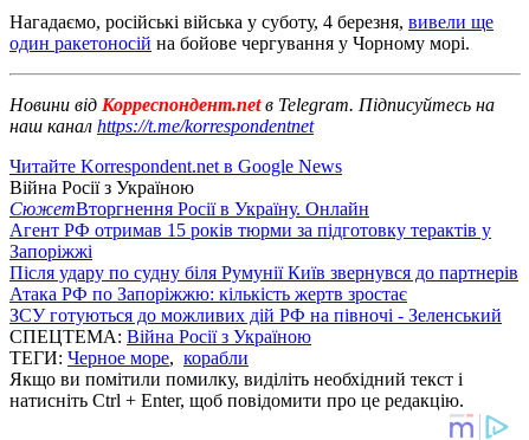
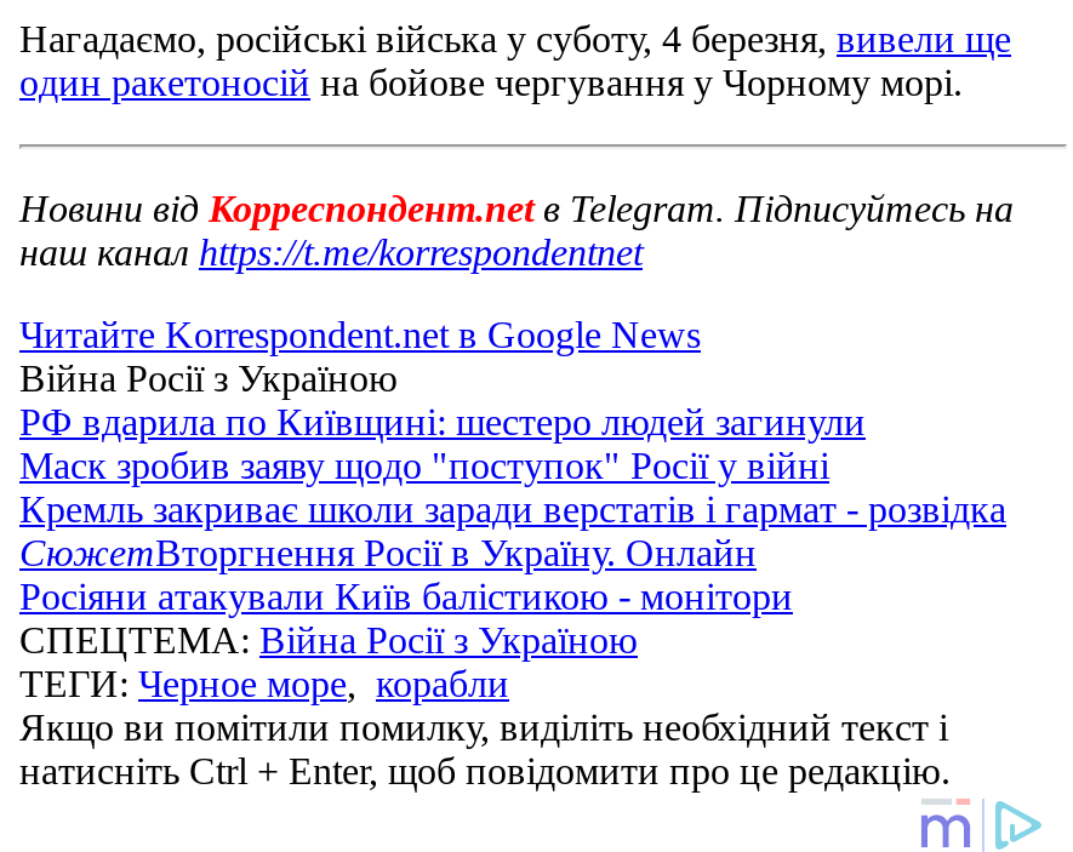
none -> [19,400,1006,529] РФ вдарила по Київщині: шестеро людей загинули | Маск зробив заяву щодо "поступок" Росії у війні | Кремль закриває школи заради верстатів і гармат - розвідка
moved [9,198,369,218] -> [19,531,757,573]: СюжетВторгнення Росії в Україну. Онлайн
[9,220,518,325] Агент РФ отримав 15 років тюрми за підготовку терактів у | Запоріжжі | Після удару по судну біля Румунії Київ звернувся до партнерів | Атака РФ по Запоріжжю: кількість жертв зростає | ЗСУ готуються до можливих дій РФ на півночі - Зеленський -> [19,575,793,616] Росіяни атакували Київ балістикою - монітори

